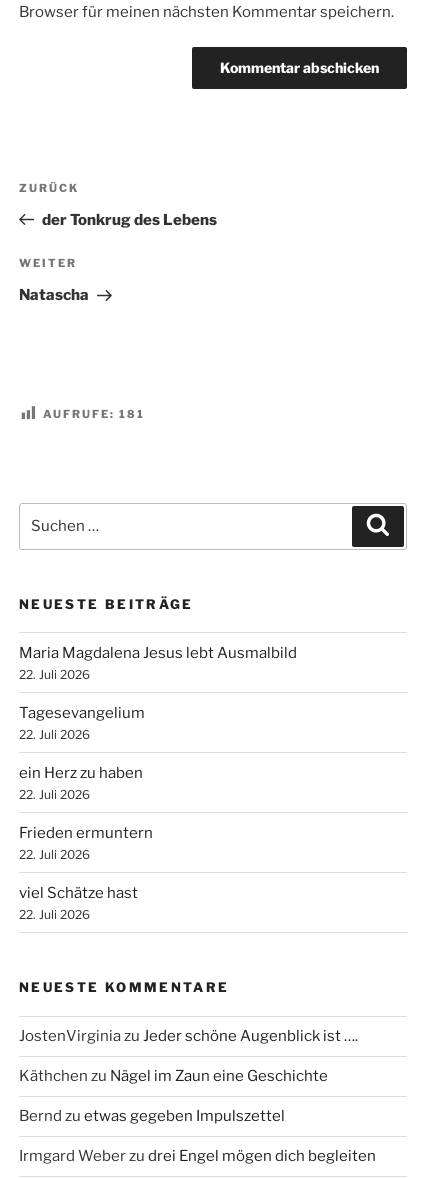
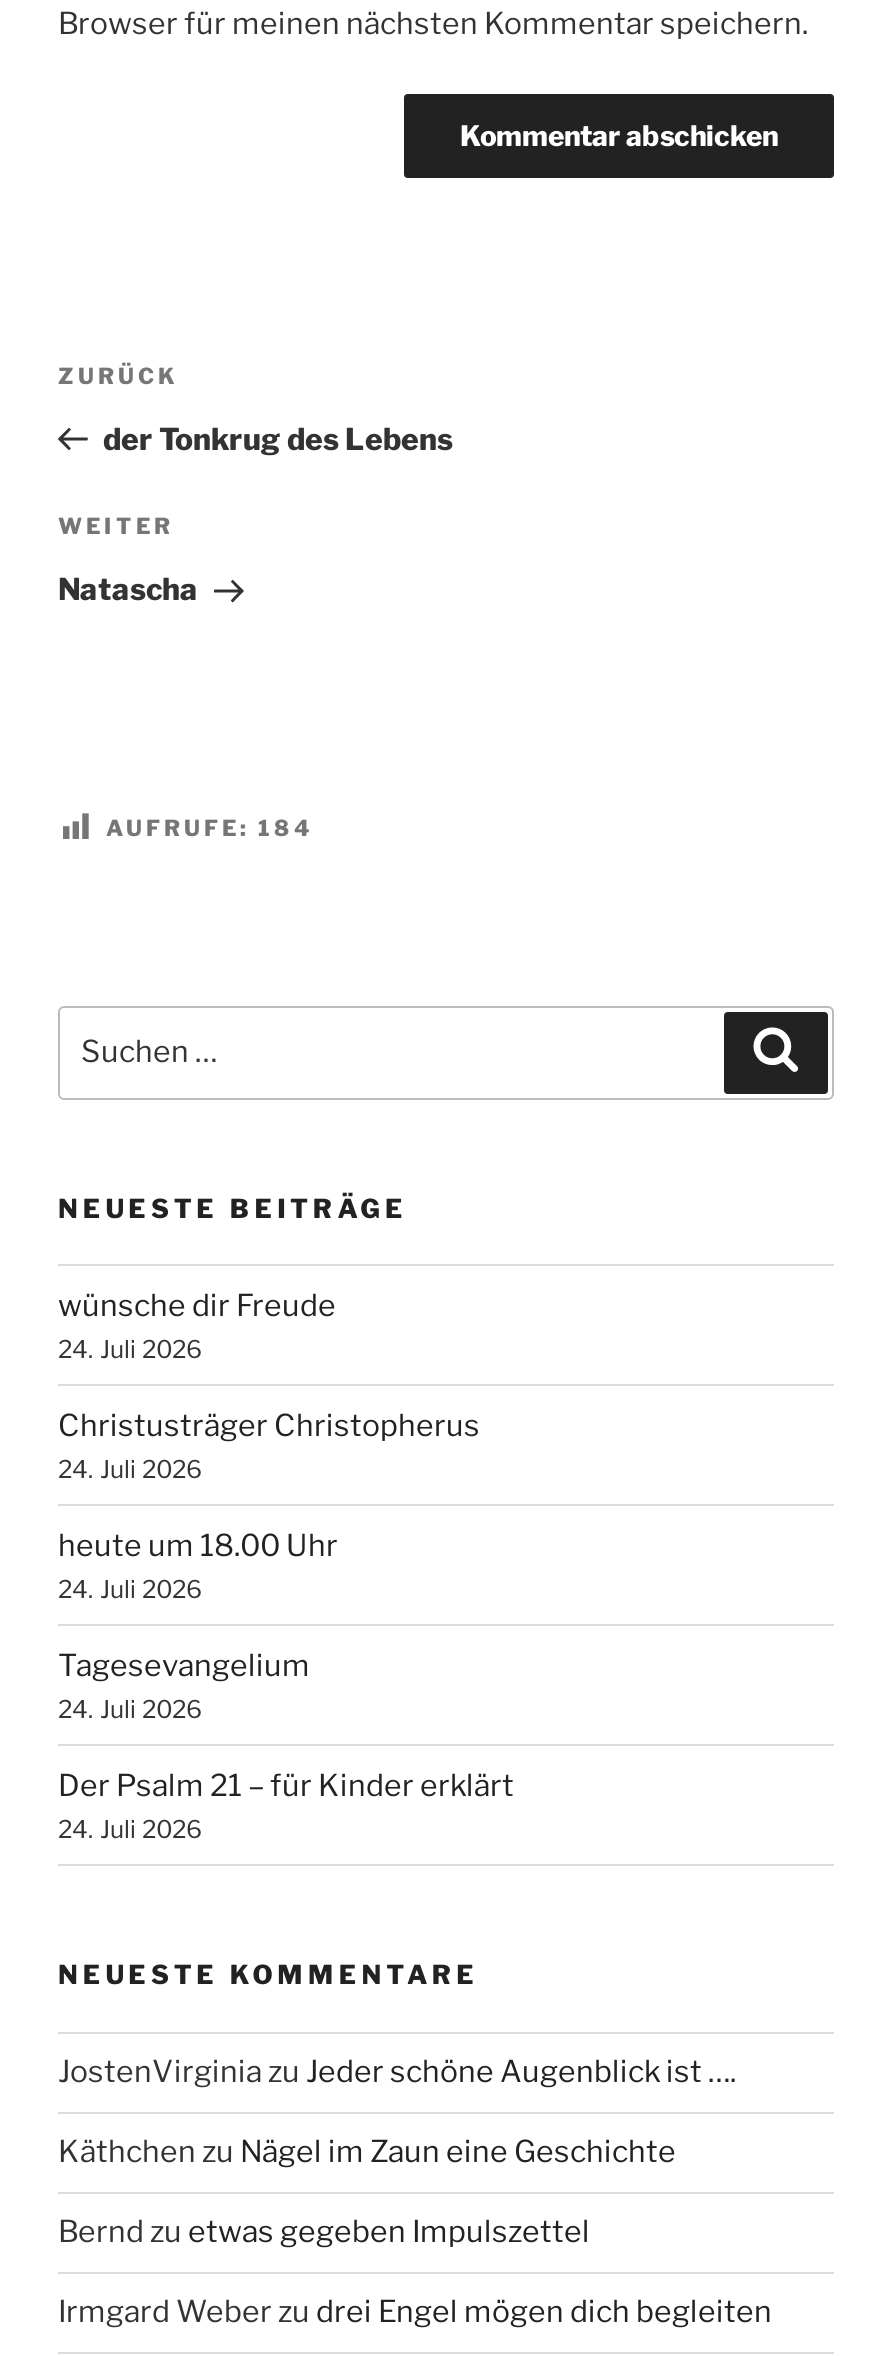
[43,407,145,421] AUFRUFE: 181 -> [106,814,314,842] AUFRUFE: 184
[19,644,297,682] Maria Magdalena Jesus lebt Ausmalbild | 22. Juli 2026 -> [58,1287,480,1603] wünsche dir Freude | 24. Juli 2026 | Christusträger Christopherus | 24. Juli 2026 | heute um 18.00 Uhr | 24. Juli 2026
moved [19,704,145,722] -> [58,1647,310,1683]: Tagesevangelium
[19,727,153,922] 22. Juli 2026 | ein Herz zu haben | 22. Juli 2026 | Frieden ermuntern | 22. Juli 2026 | viel Schätze hast | 22. Juli 2026 -> [58,1693,514,1843] 24. Juli 2026 | Der Psalm 21 – für Kinder erklärt | 24. Juli 2026

